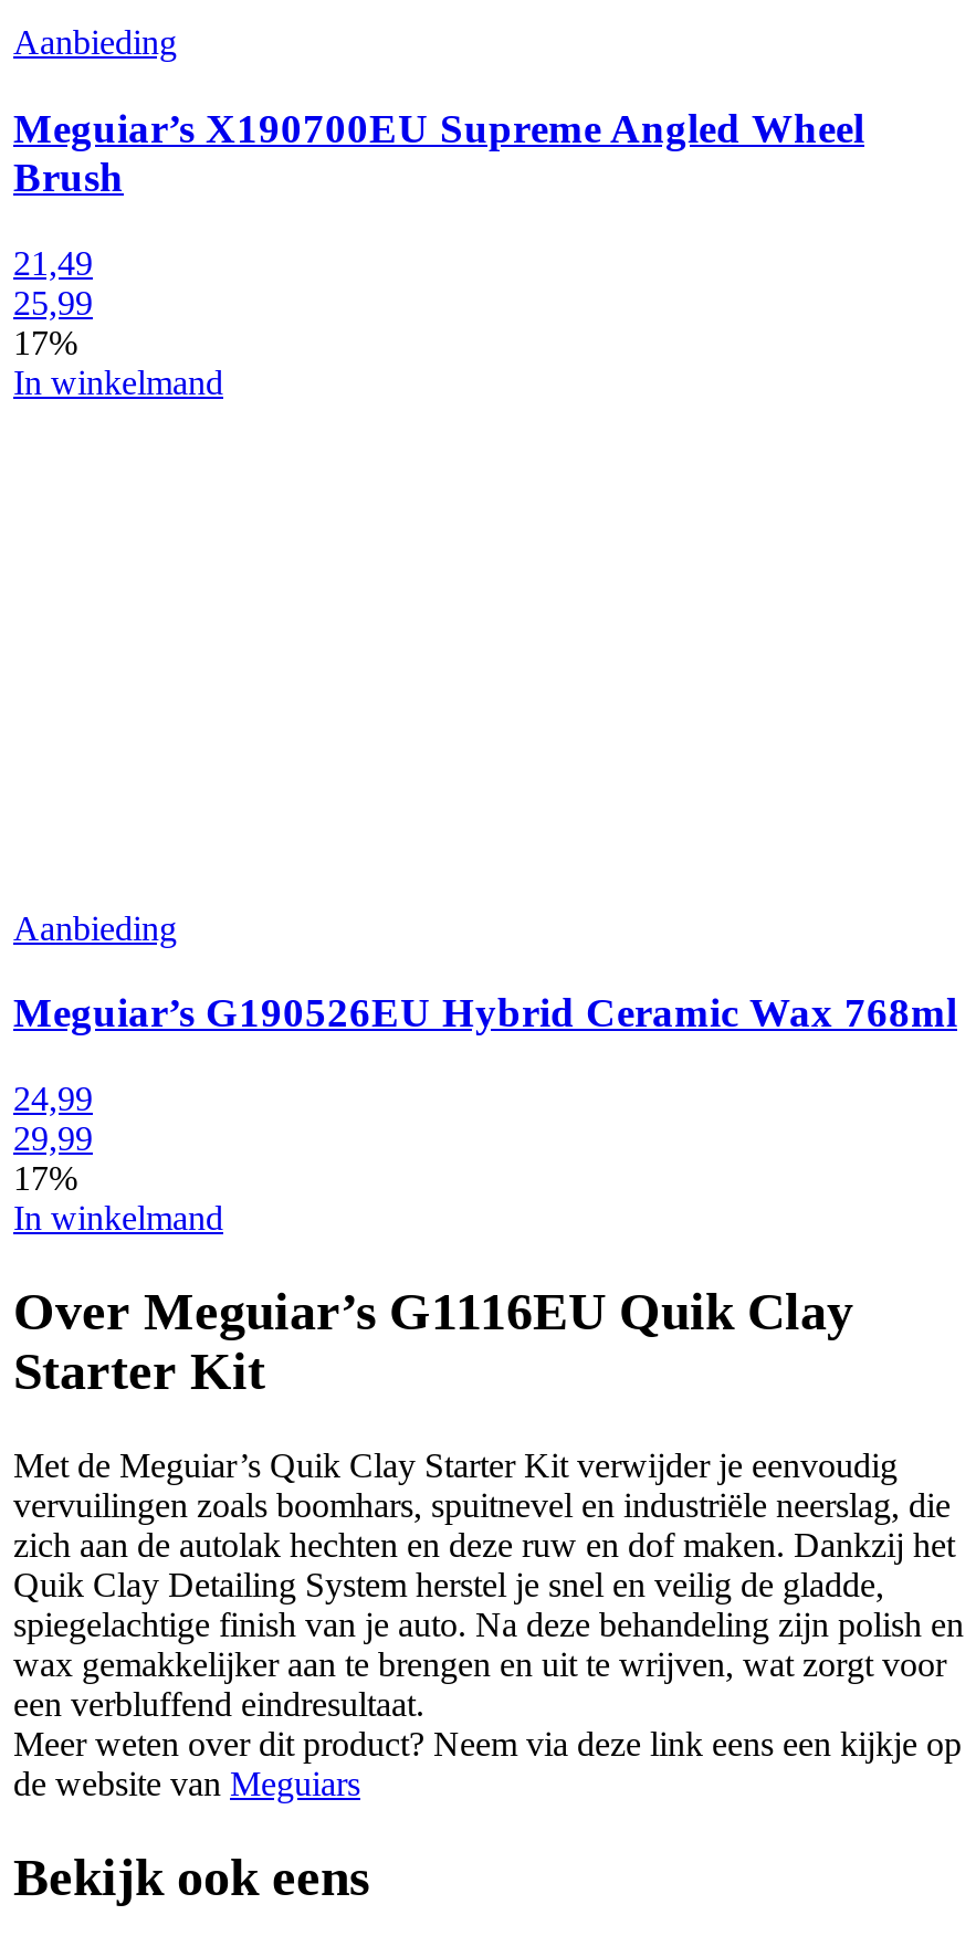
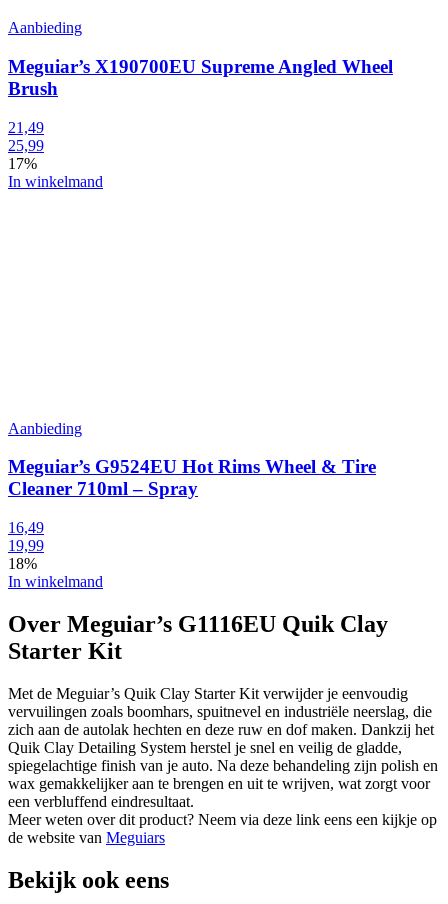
[13,990,957,1036] Meguiar’s G190526EU Hybrid Ceramic Wax 768ml -> [8,456,376,499] Meguiar’s G9524EU Hot Rims Wheel & Tire | Cleaner 710ml – Spray
[13,1080,93,1197] 24,99 | 29,99 | 17% -> [8,519,44,572] 16,49 | 19,99 | 18%

